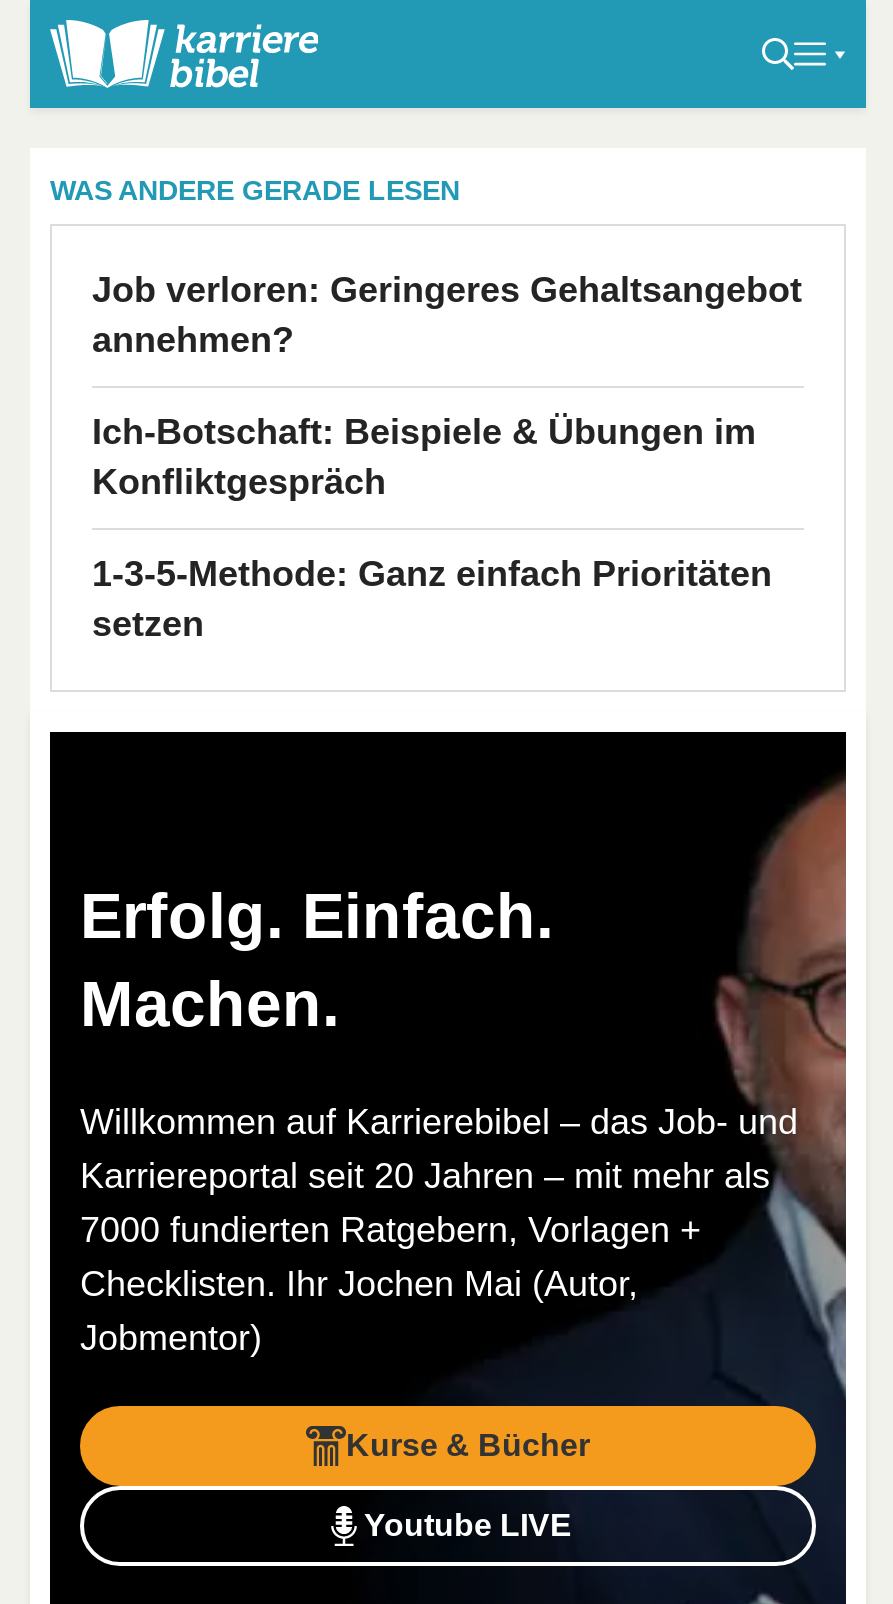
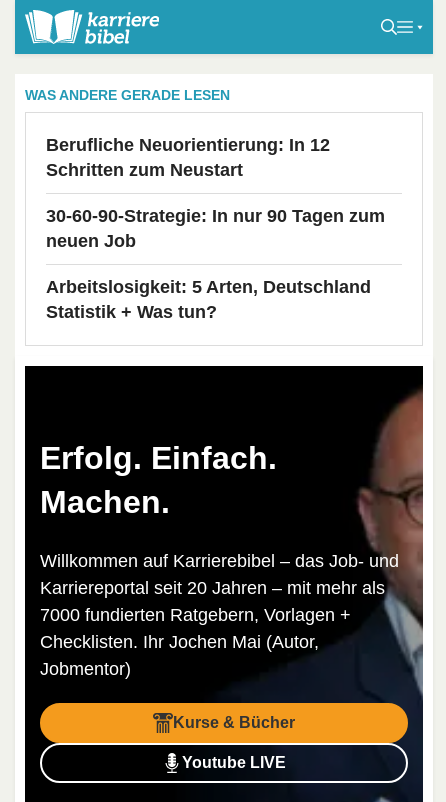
[92,270,802,360] Job verloren: Geringeres Gehaltsangebot | annehmen? -> [46,135,330,180] Berufliche Neuorientierung: In 12 | Schritten zum Neustart
[92,412,756,502] Ich-Botschaft: Beispiele & Übungen im | Konfliktgespräch -> [46,206,385,251] 30-60-90-Strategie: In nur 90 Tagen zum | neuen Job
[92,554,772,644] 1-3-5-Methode: Ganz einfach Prioritäten | setzen -> [46,277,371,322] Arbeitslosigkeit: 5 Arten, Deutschland | Statistik + Was tun?

